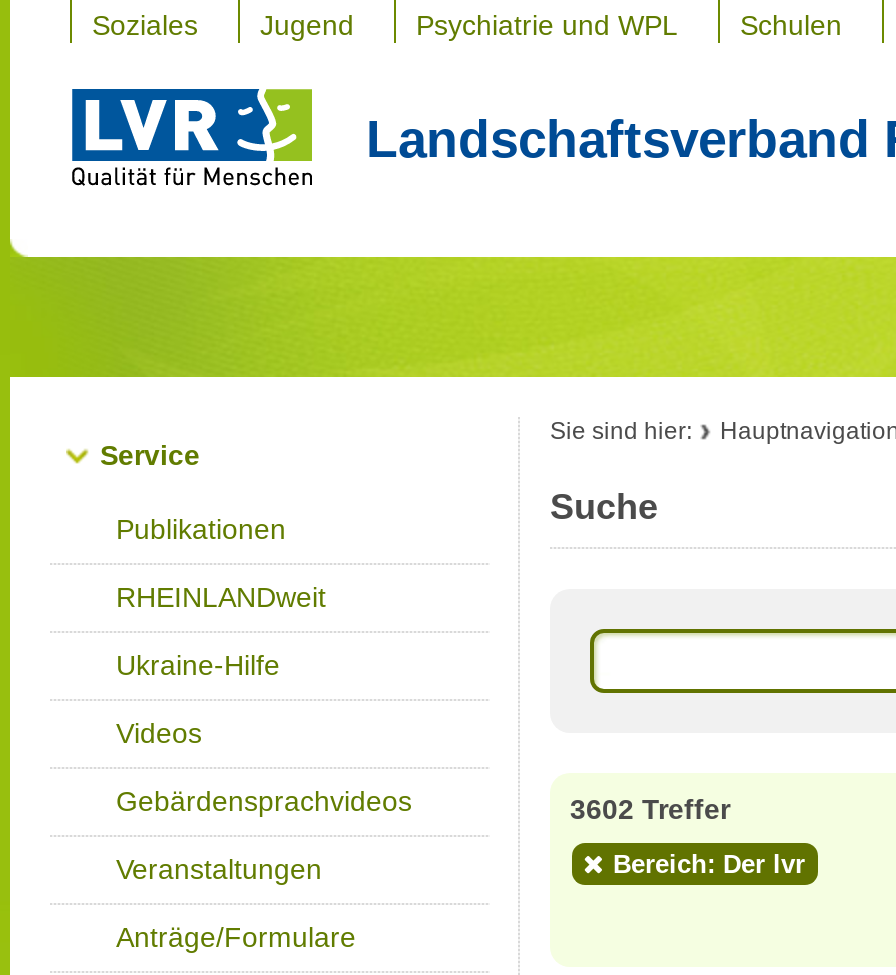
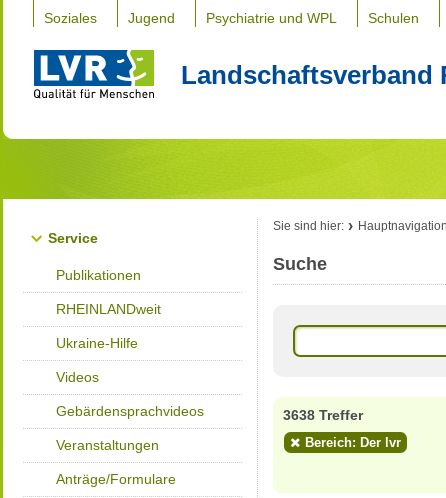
[570,793,730,825] 3602 Treffer -> [283,407,363,423] 3638 Treffer

